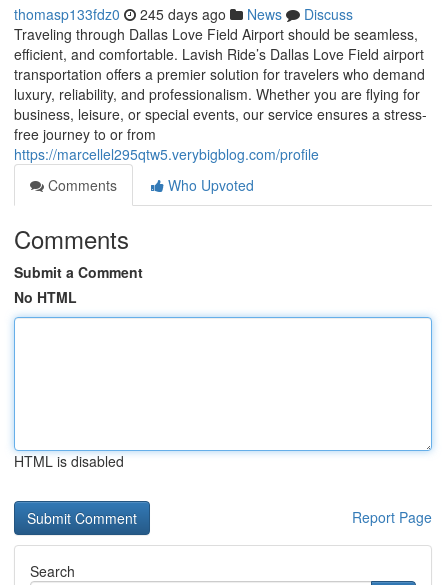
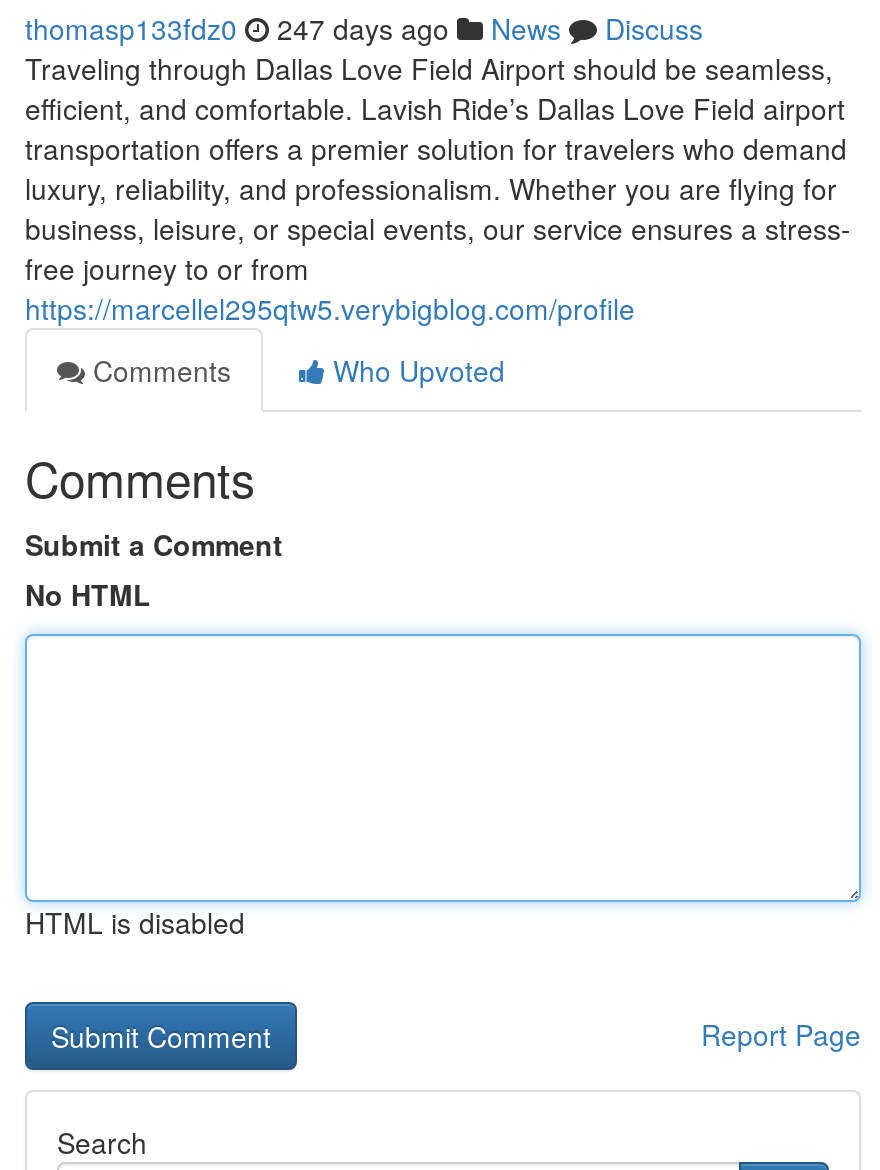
[14,4,353,24] thomasp133fdz0 245 days ago News Discuss -> [25,8,703,48] thomasp133fdz0 247 days ago News Discuss

